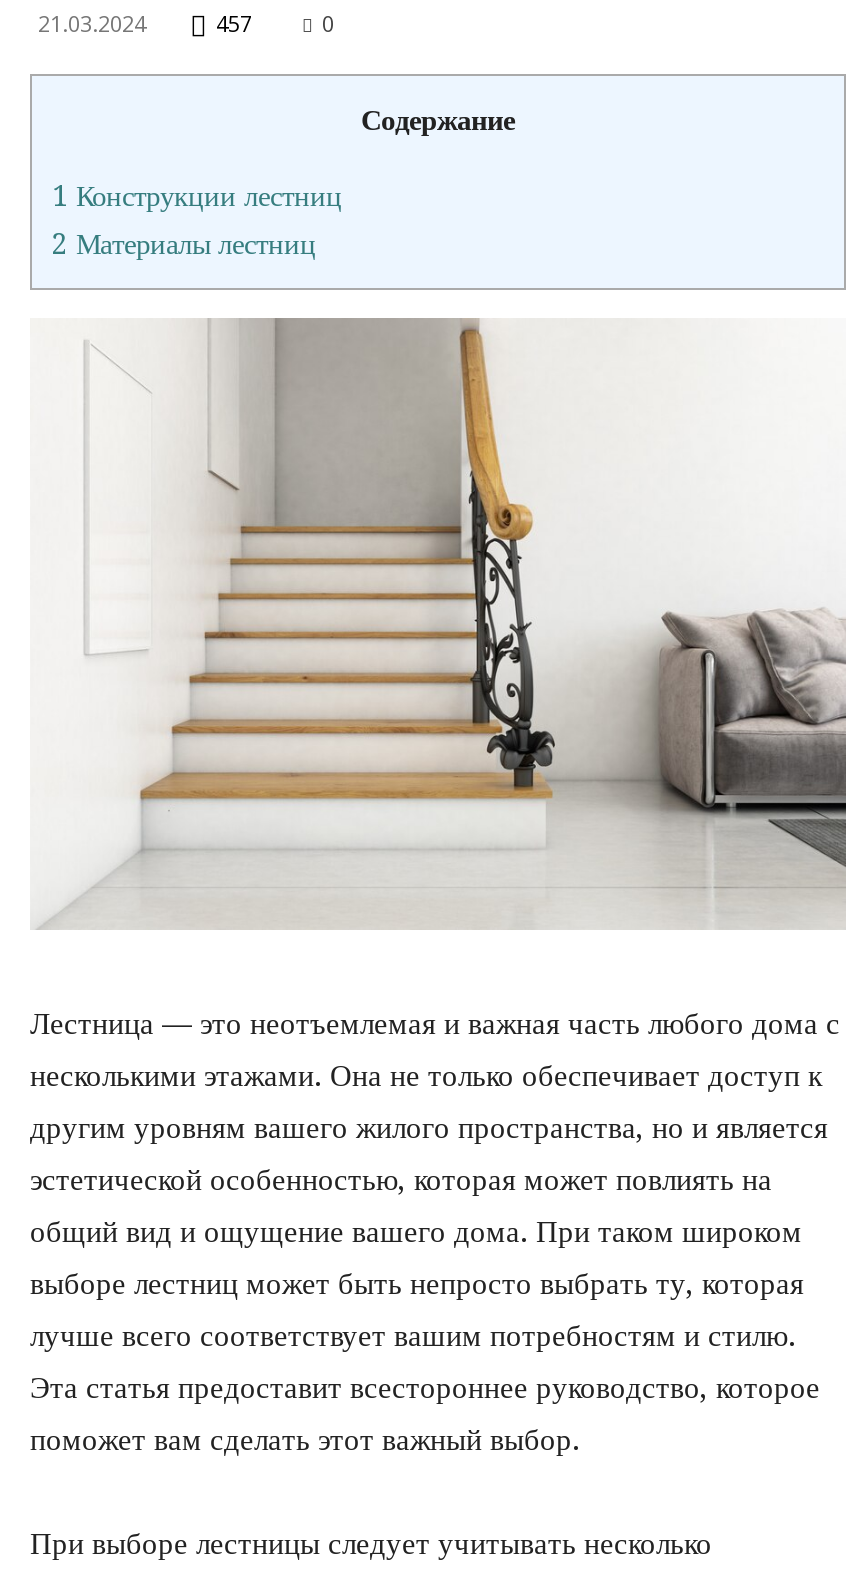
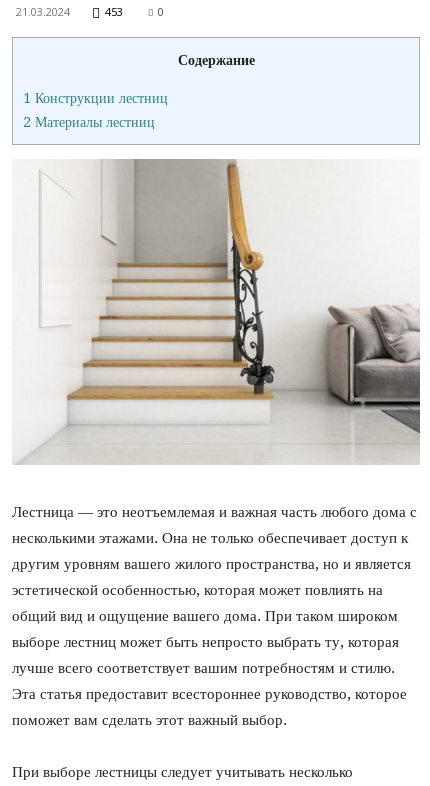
[216,8,252,38] 457 -> [105,4,123,19] 453

